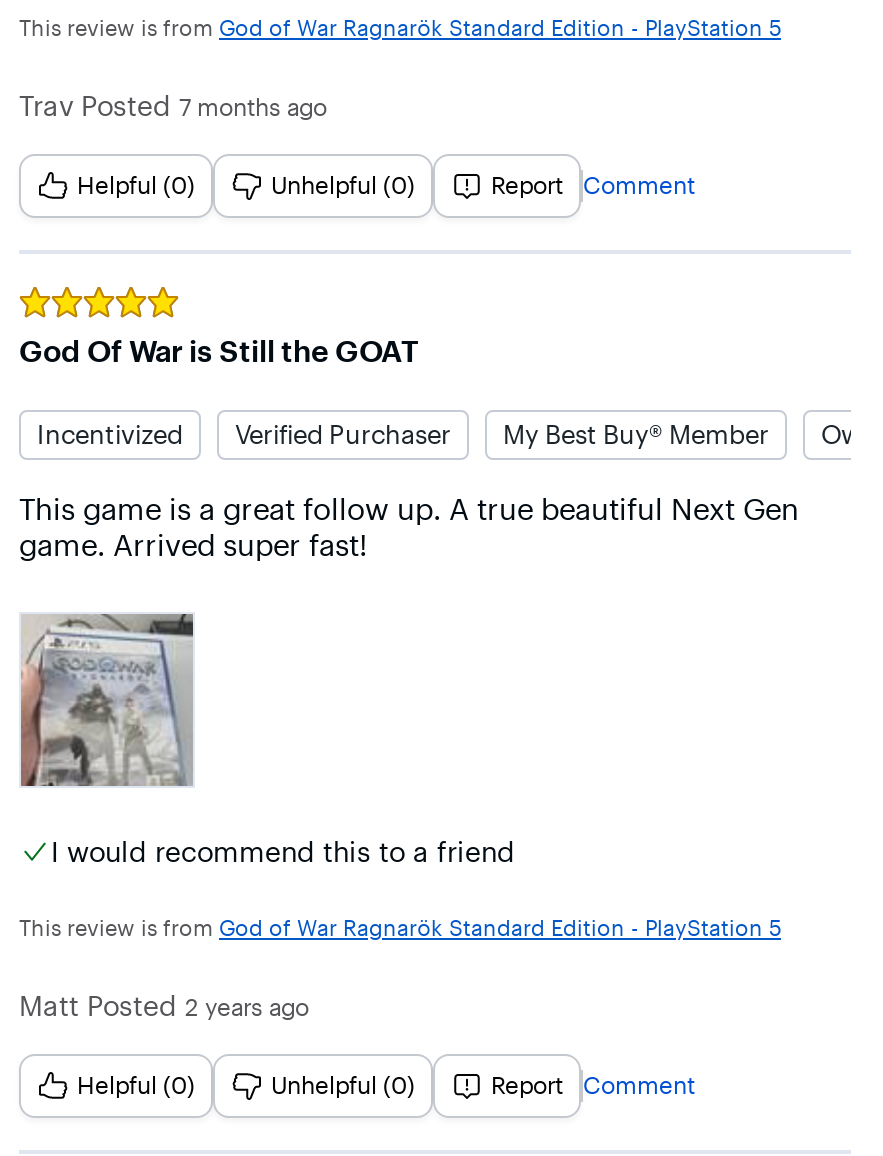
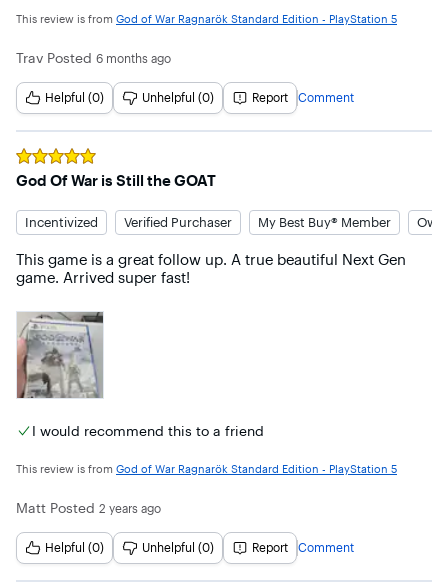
[19,88,327,124] Trav Posted 7 months ago -> [16,49,171,67] Trav Posted 6 months ago

